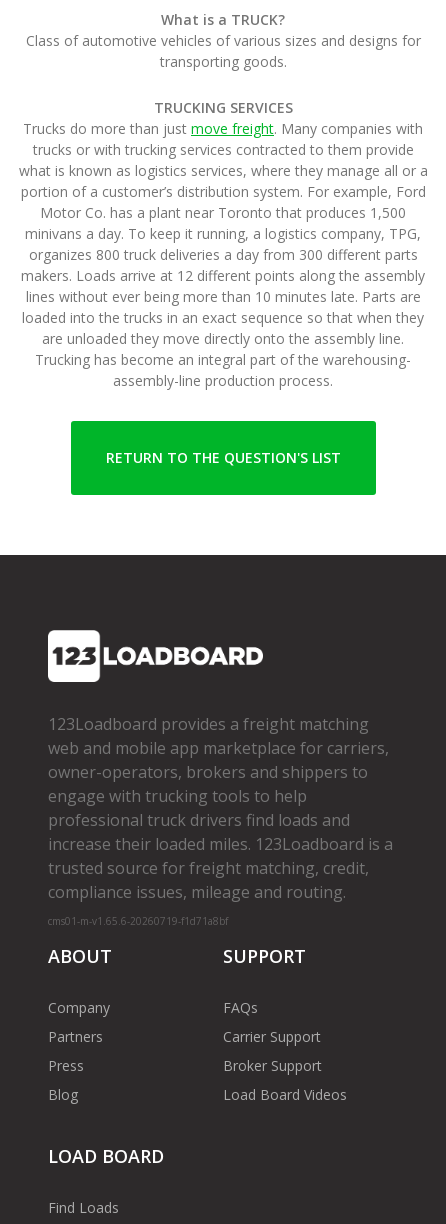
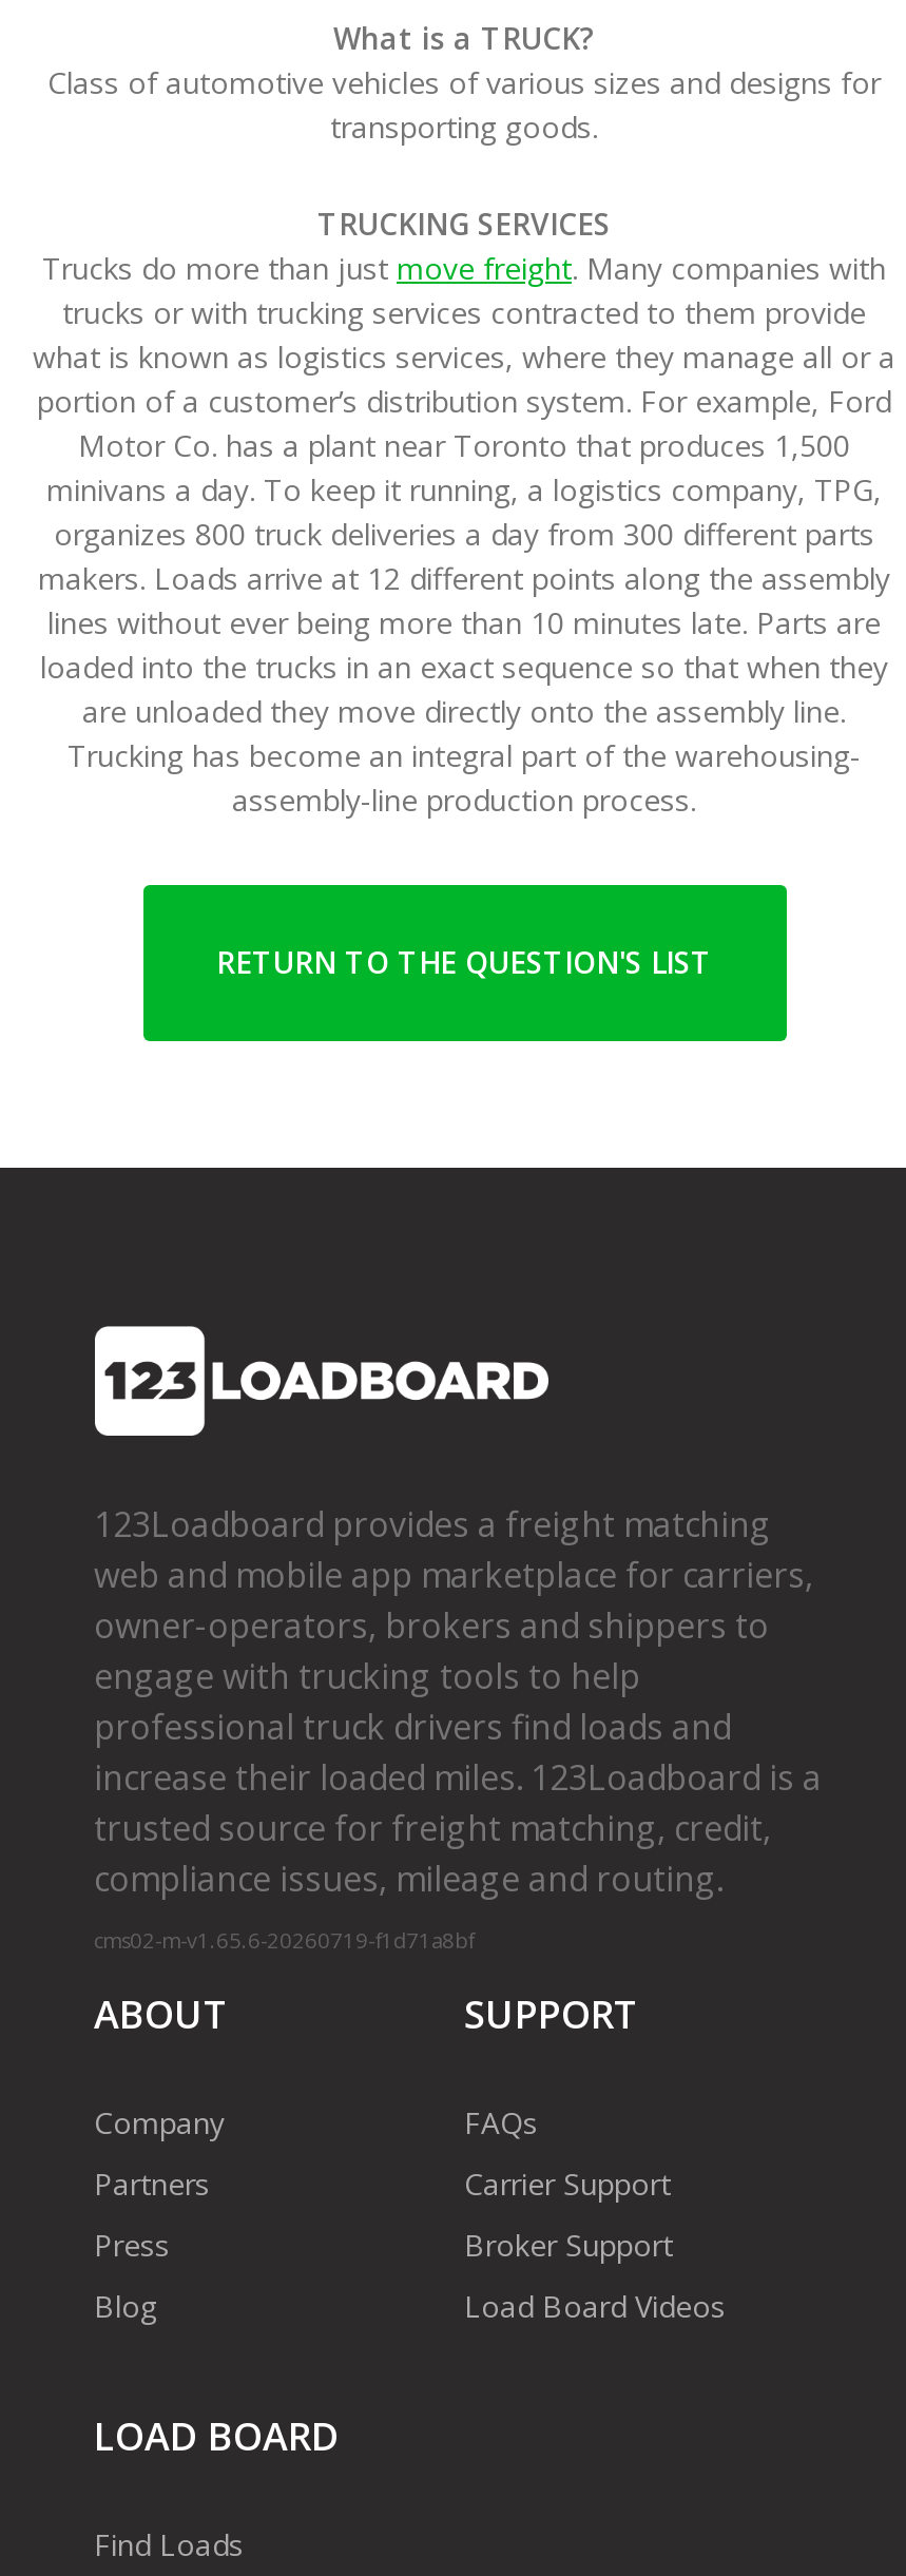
[47,914,227,928] cms01-m-v1.65.6-20260719-f1d71a8bf -> [94,1926,474,1956] cms02-m-v1.65.6-20260719-f1d71a8bf

